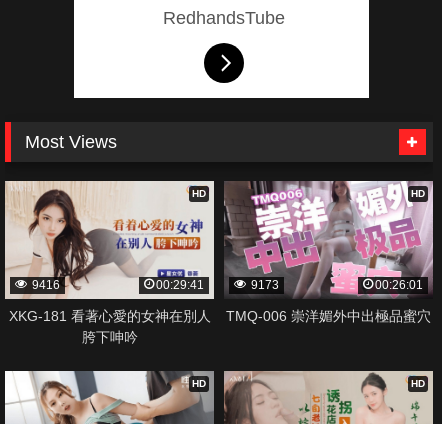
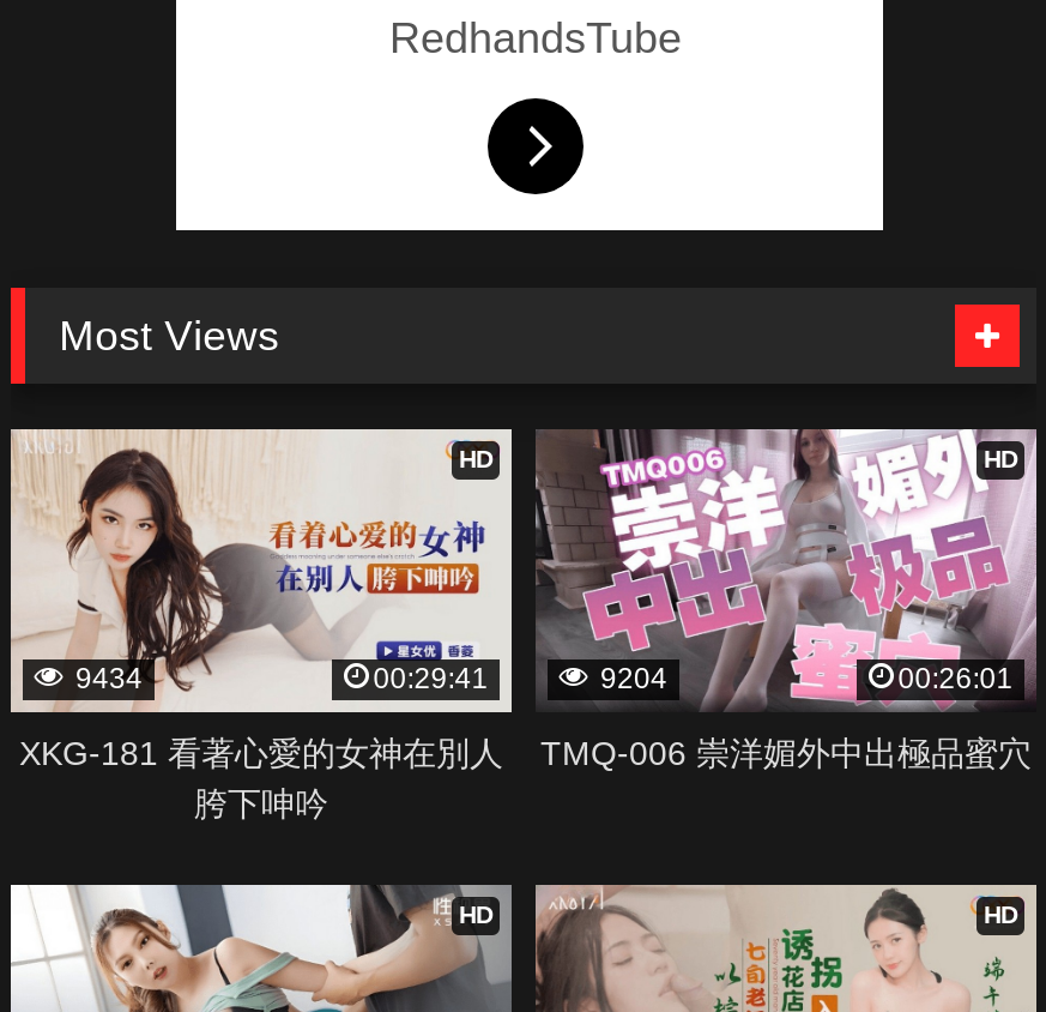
[29,278,60,292] 9416 -> [68,663,143,696] 9434
[248,278,279,292] 9173 -> [593,663,667,696] 9204

